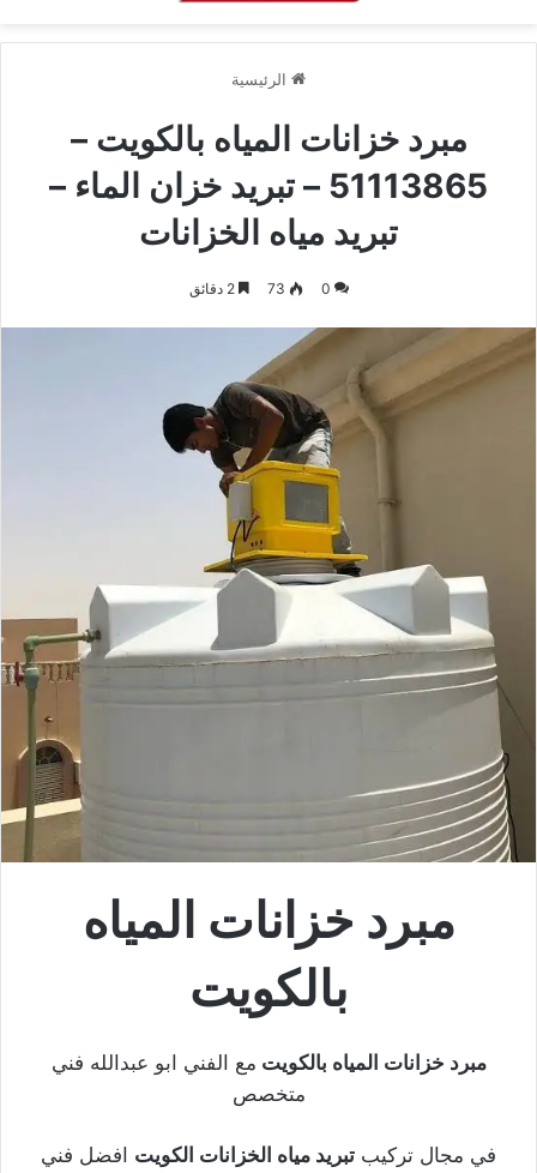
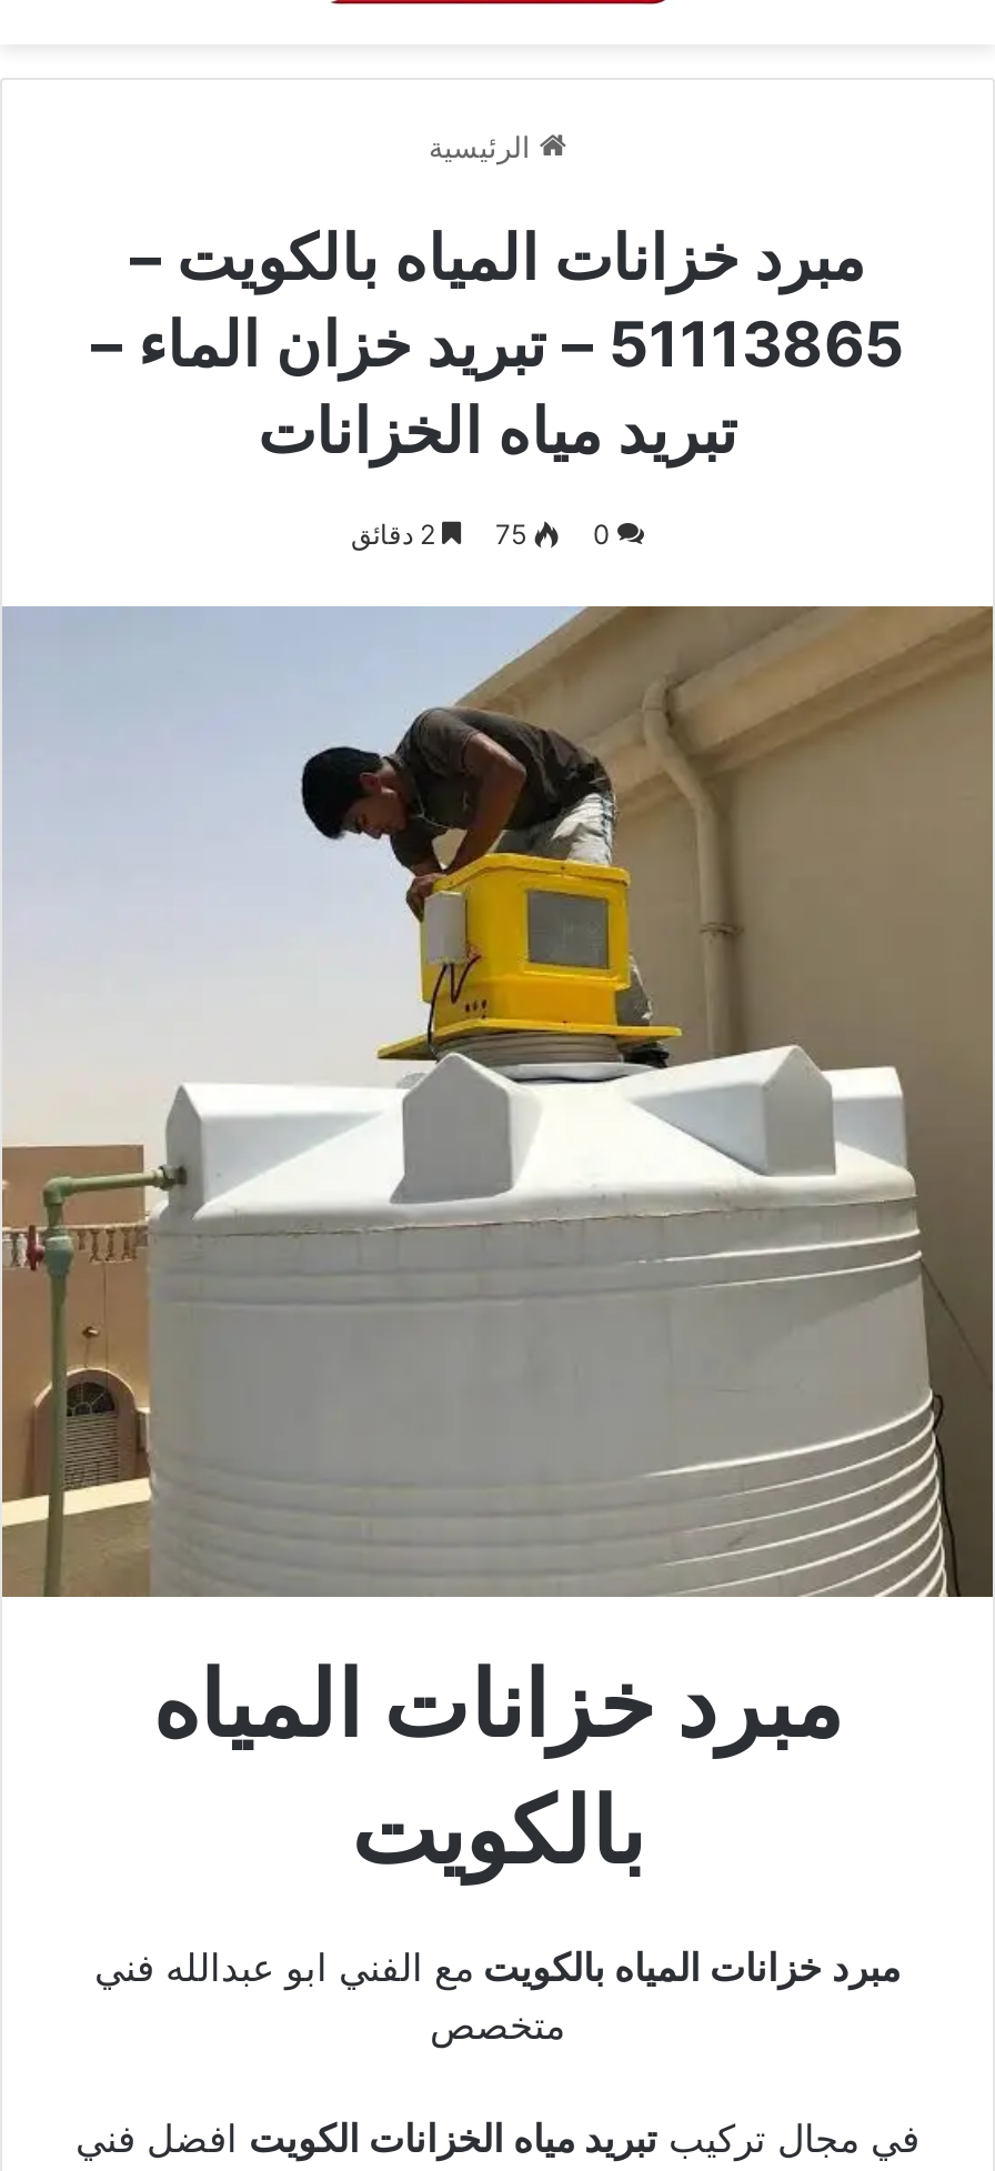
[267,279,285,297] 73 -> [495,517,526,550] 75

